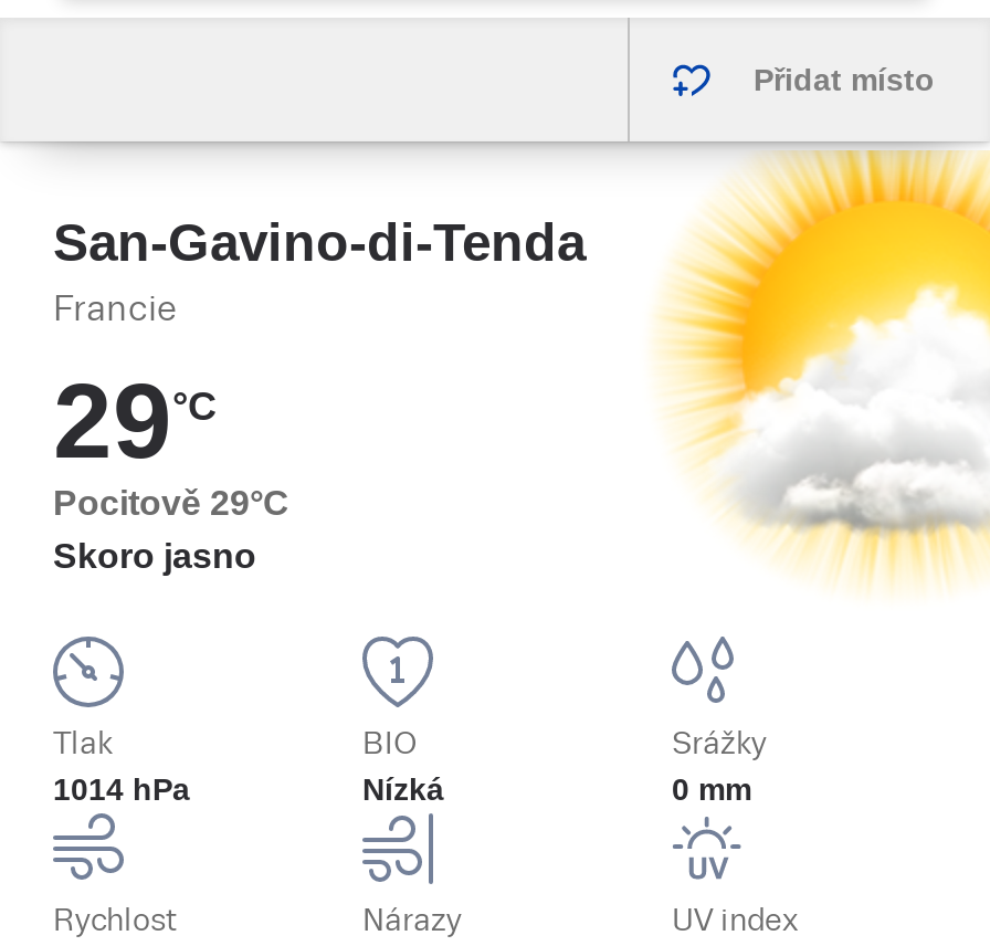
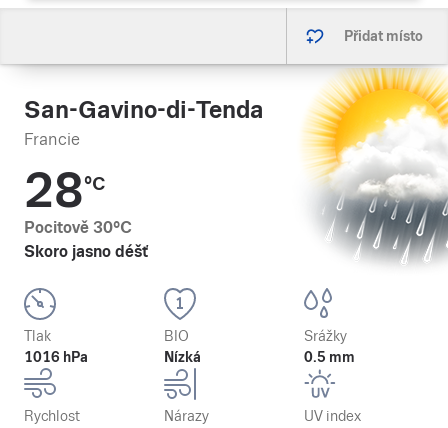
[656,150,983,581] [image] -> [298,69,445,264] [image]
[53,362,289,575] 29°C | Pocitově 29°C | Skoro jasno -> [24,163,148,261] 28°C | Pocitově 30°C | Skoro jasno déšť
[53,771,190,807] 1014 hPa -> [24,349,88,365] 1016 hPa
[672,771,751,807] 0 mm -> [304,349,355,365] 0.5 mm

